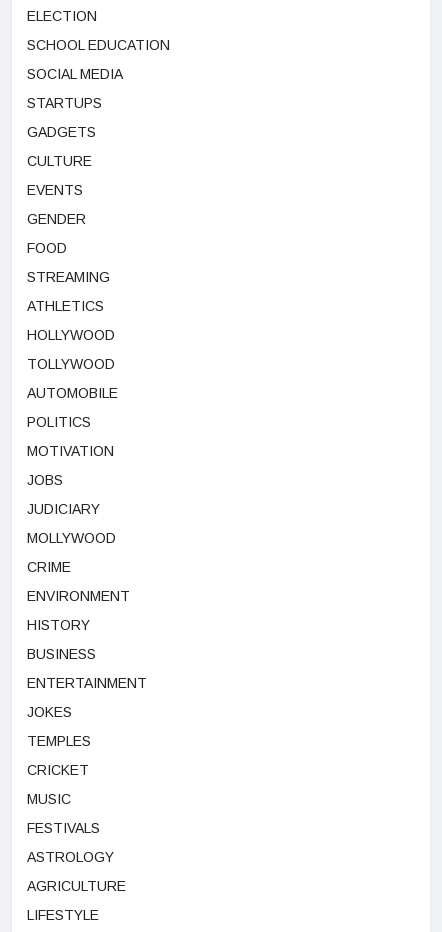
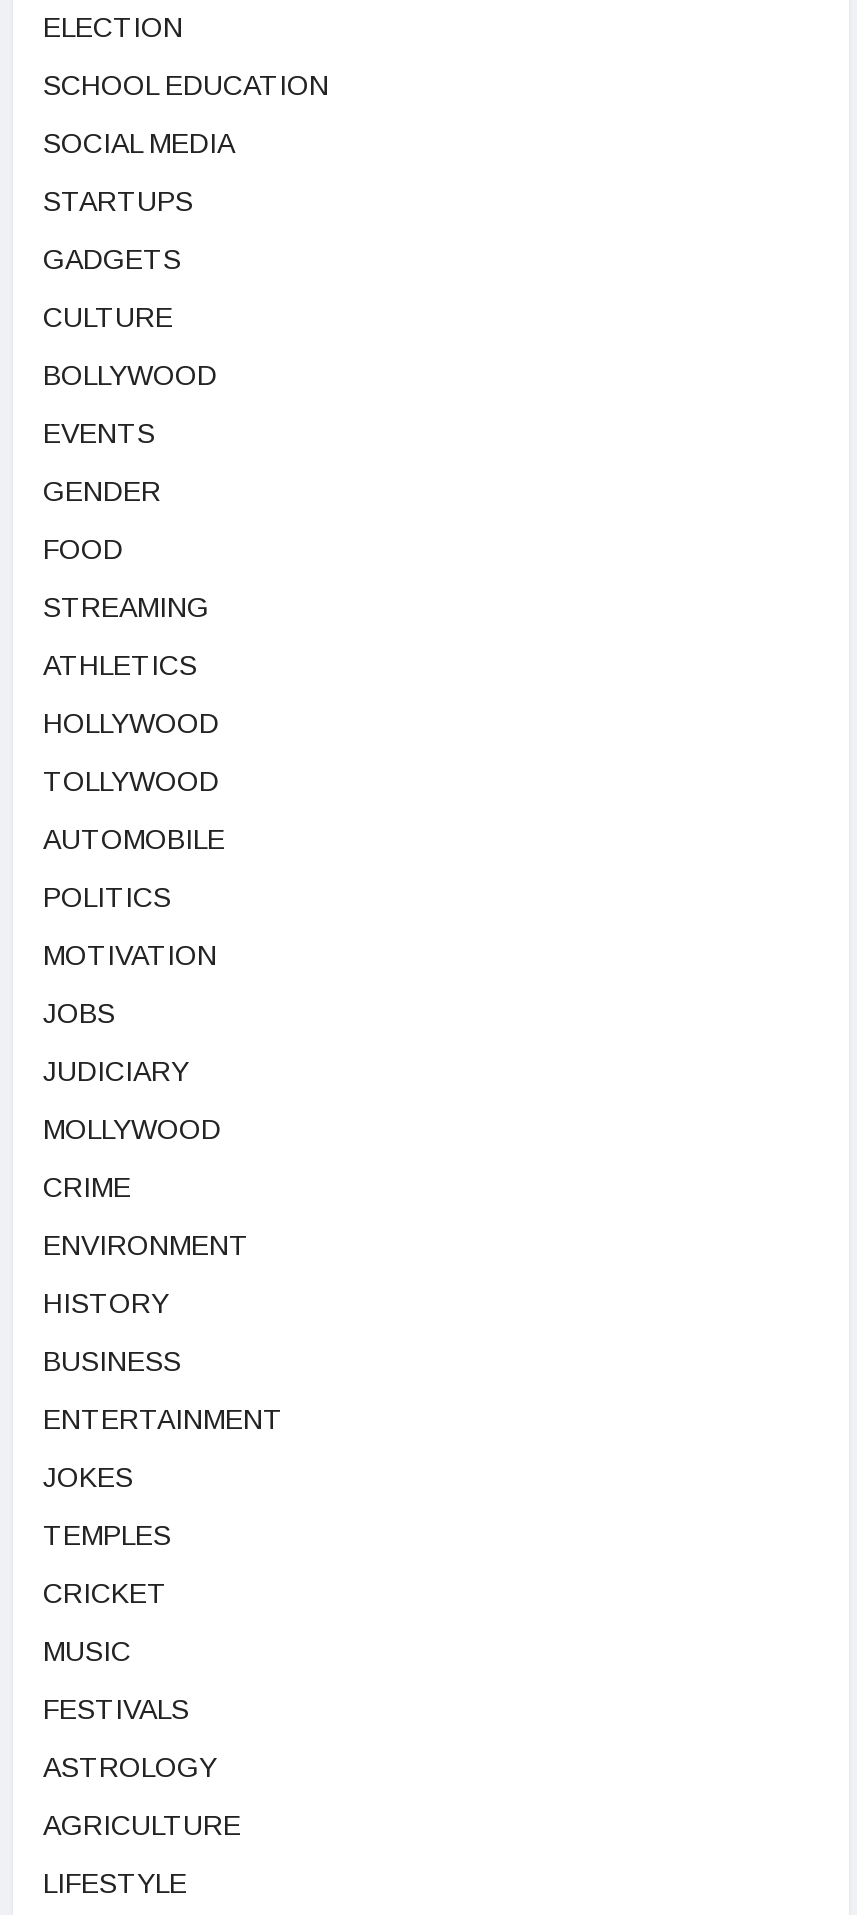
none -> [43,359,217,391] BOLLYWOOD

